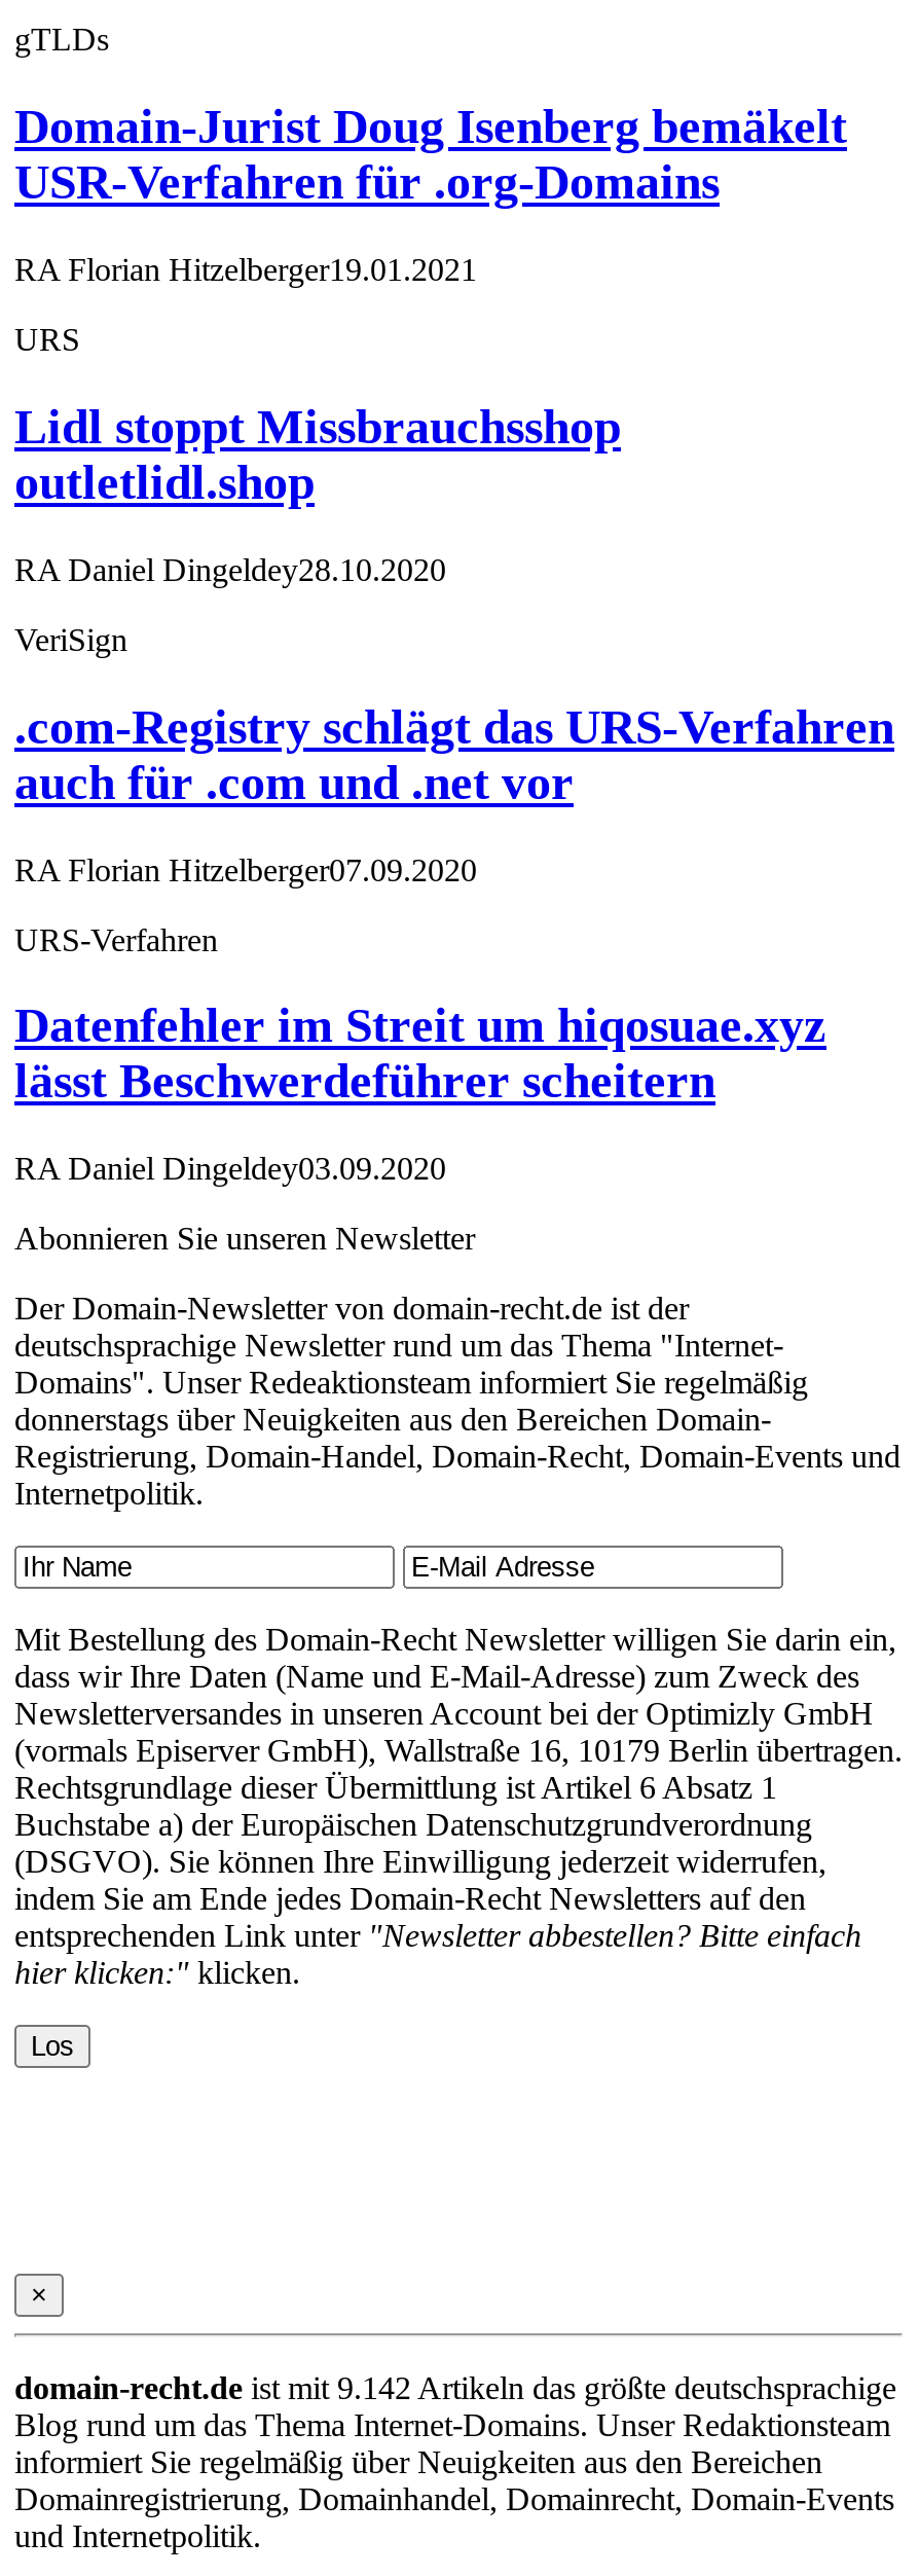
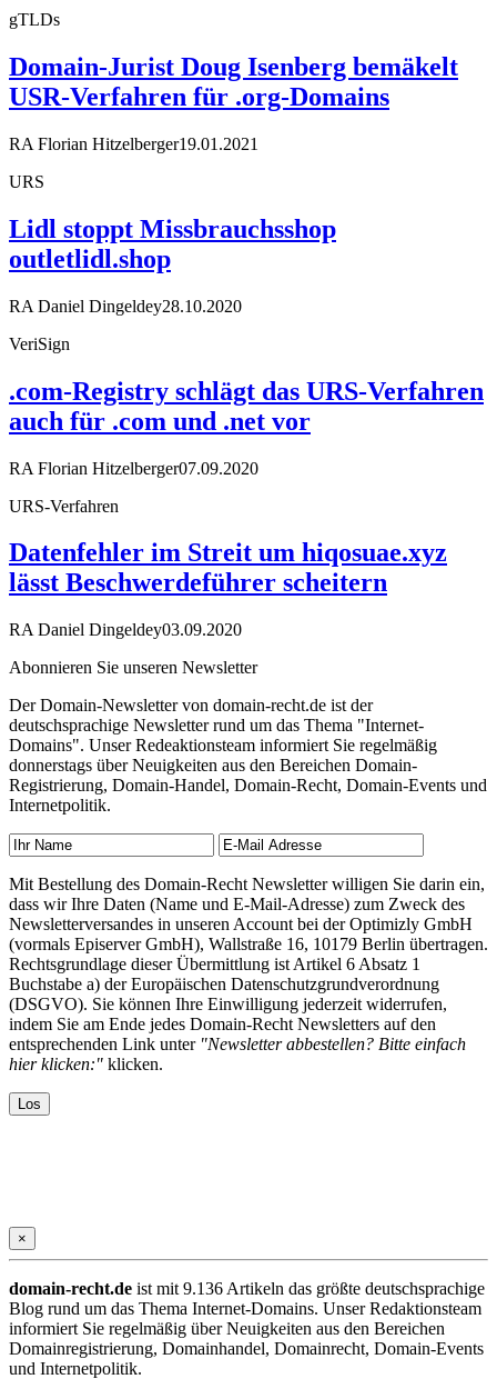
[14,2371,896,2406] domain-recht.de ist mit 9.142 Artikeln das größte deutschsprachige -> [9,1279,485,1298] domain-recht.de ist mit 9.136 Artikeln das größte deutschsprachige

